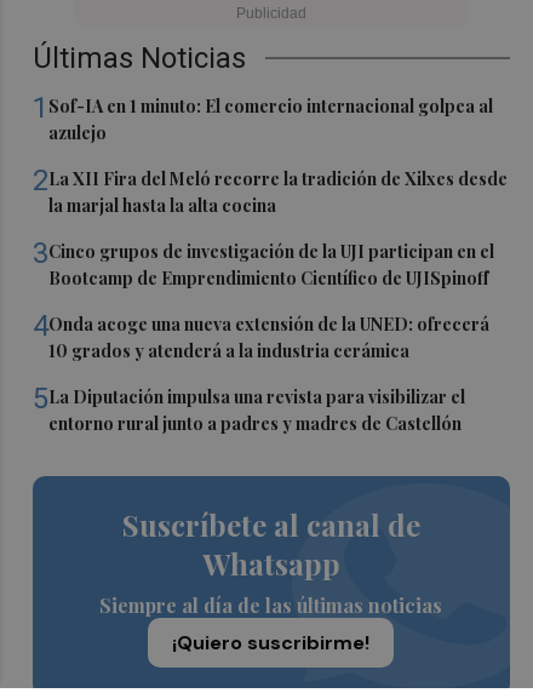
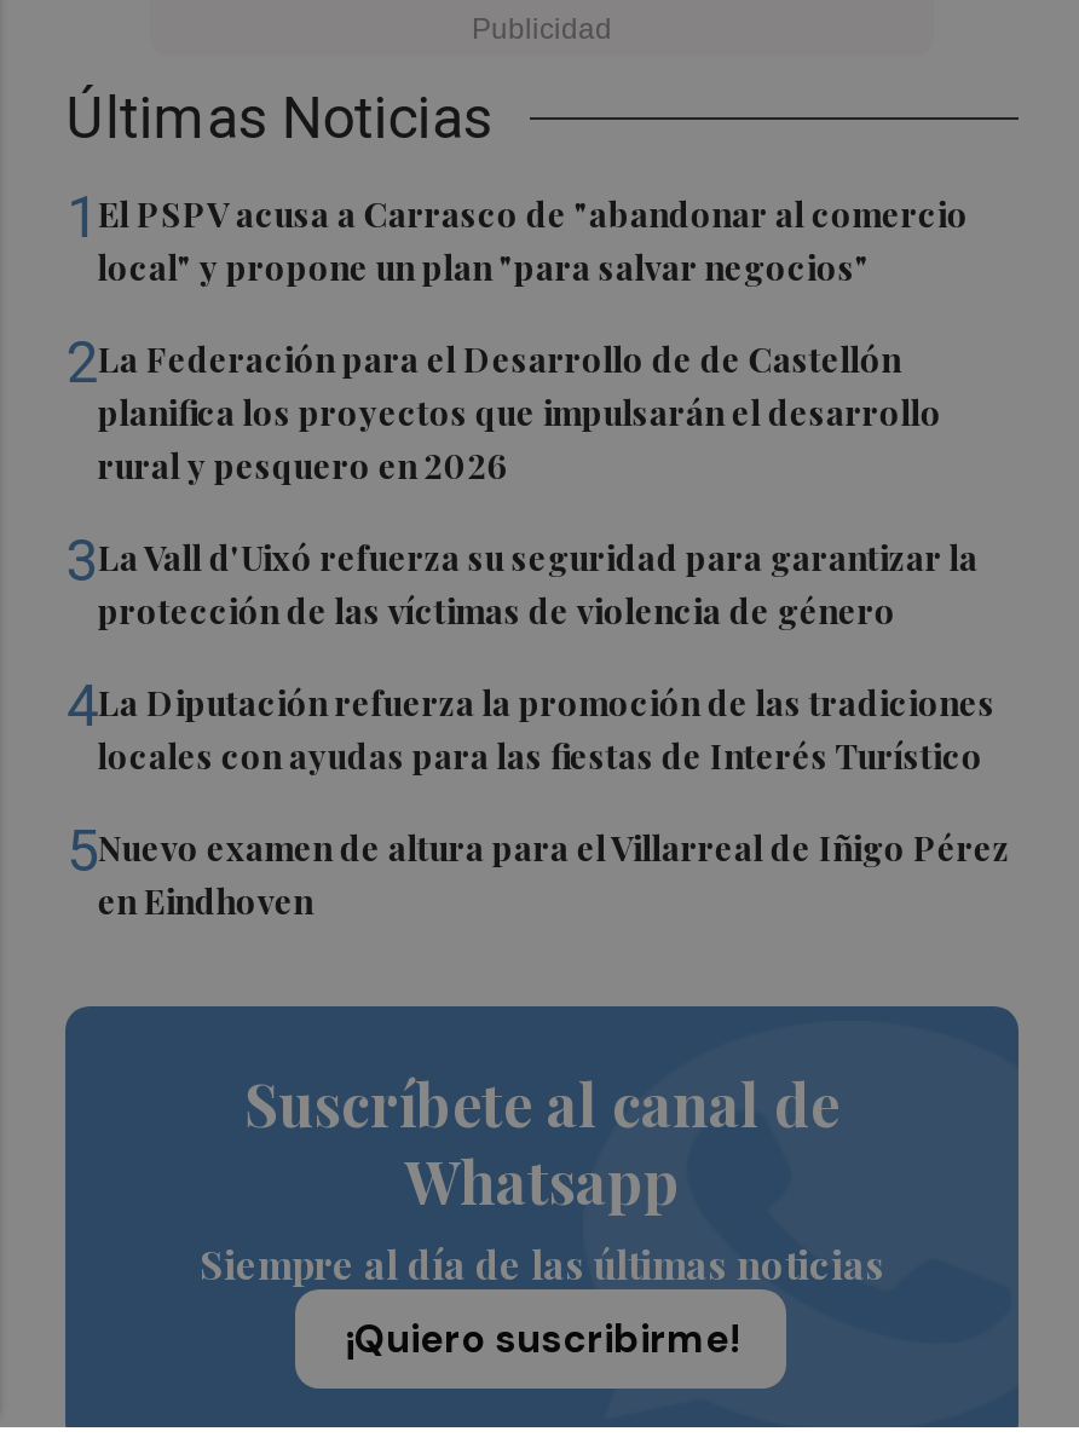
[33,91,494,145] 1 Sof-IA en 1 minuto: El comercio internacional golpea al | azulejo -> [66,182,969,289] 1 El PSPV acusa a Carrasco de "abandonar al comercio | local" y propone un plan "para salvar negocios"
[33,164,508,217] 2La XII Fira del Meló recorre la tradición de Xilxes desde | la marjal hasta la alta cocina -> [66,328,942,487] 2La Federación para el Desarrollo de de Castellón | planifica los proyectos que impulsarán el desarrollo | rural y pesquero en 2026
[33,237,495,290] 3Cinco grupos de investigación de la UJI participan en el | Bootcamp de Emprendimiento Científico de UJISpinoff -> [66,526,978,632] 3La Vall d'Uixó refuerza su seguridad para garantizar la | protección de las víctimas de violencia de género
[33,309,490,363] 4Onda acoge una nueva extensión de la UNED: ofrecerá | 10 grados y atenderá a la industria cerámica -> [66,671,995,778] 4La Diputación refuerza la promoción de las tradiciones | locales con ayudas para las fiestas de Interés Turístico
[33,382,466,435] 5La Diputación impulsa una revista para visibilizar el | entorno rural junto a padres y madres de Castellón -> [66,816,1010,923] 5Nuevo examen de altura para el Villarreal de Iñigo Pérez | en Eindhoven

